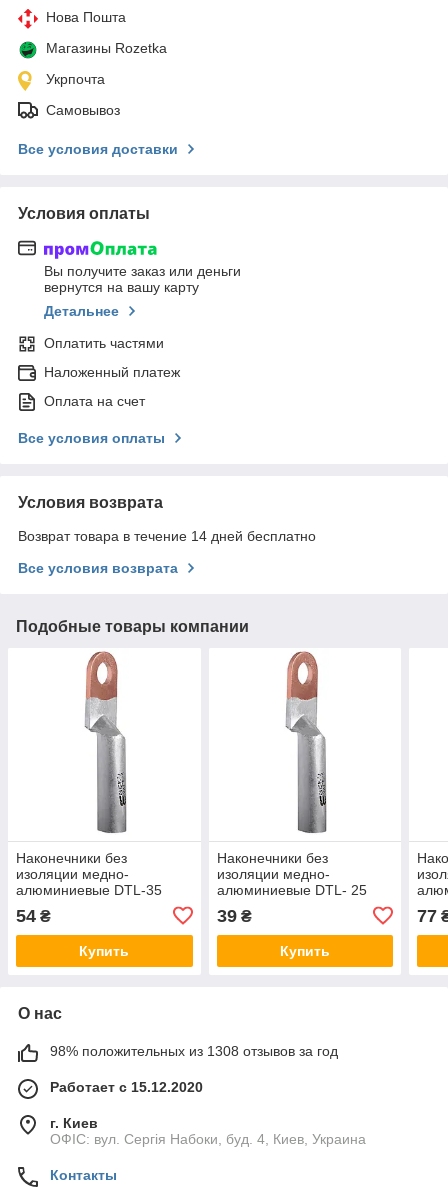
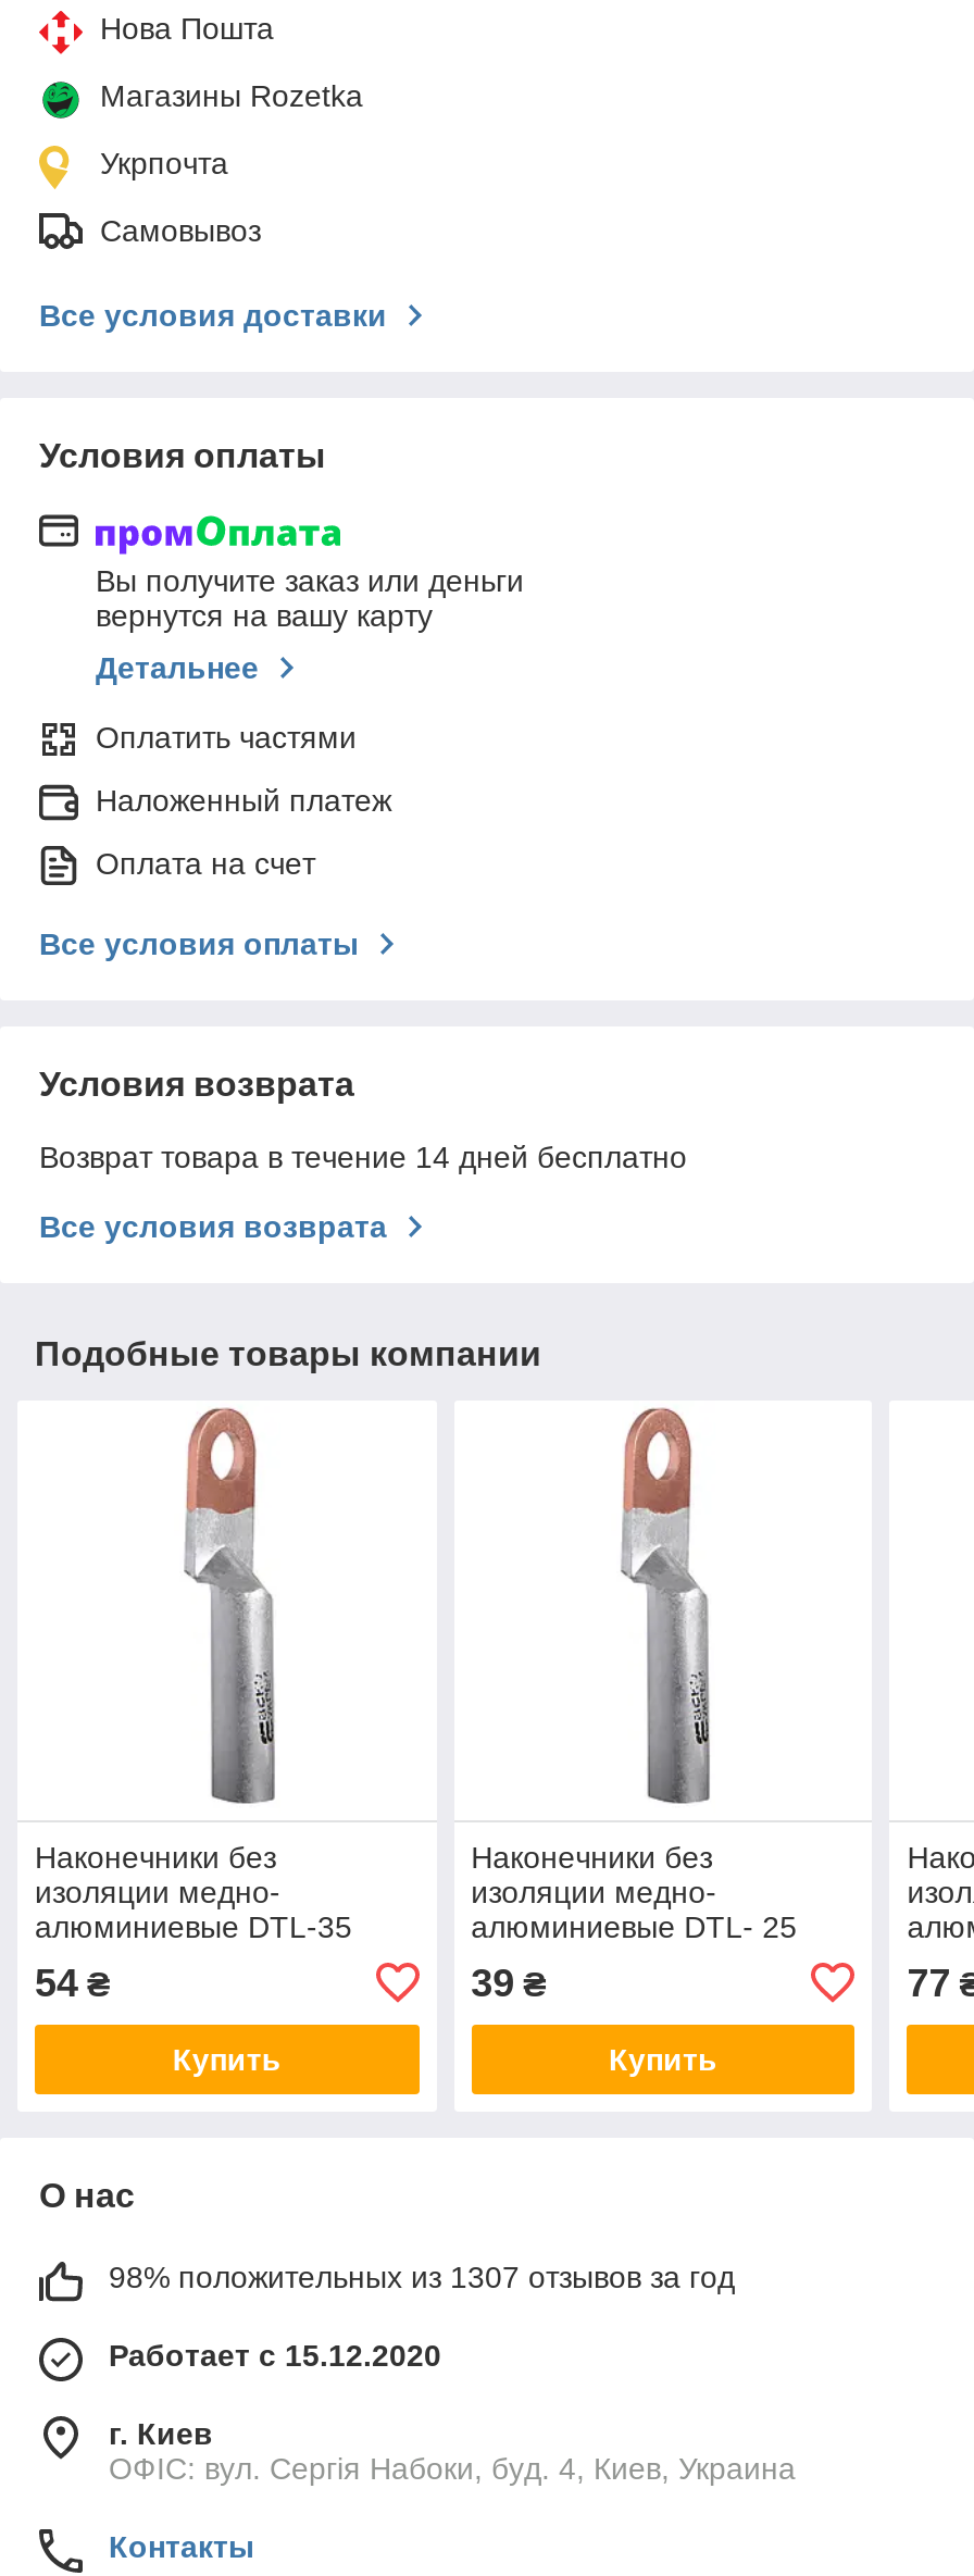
[50,1043,338,1059] 98% положительных из 1308 отзывов за год -> [109,2259,735,2294] 98% положительных из 1307 отзывов за год

